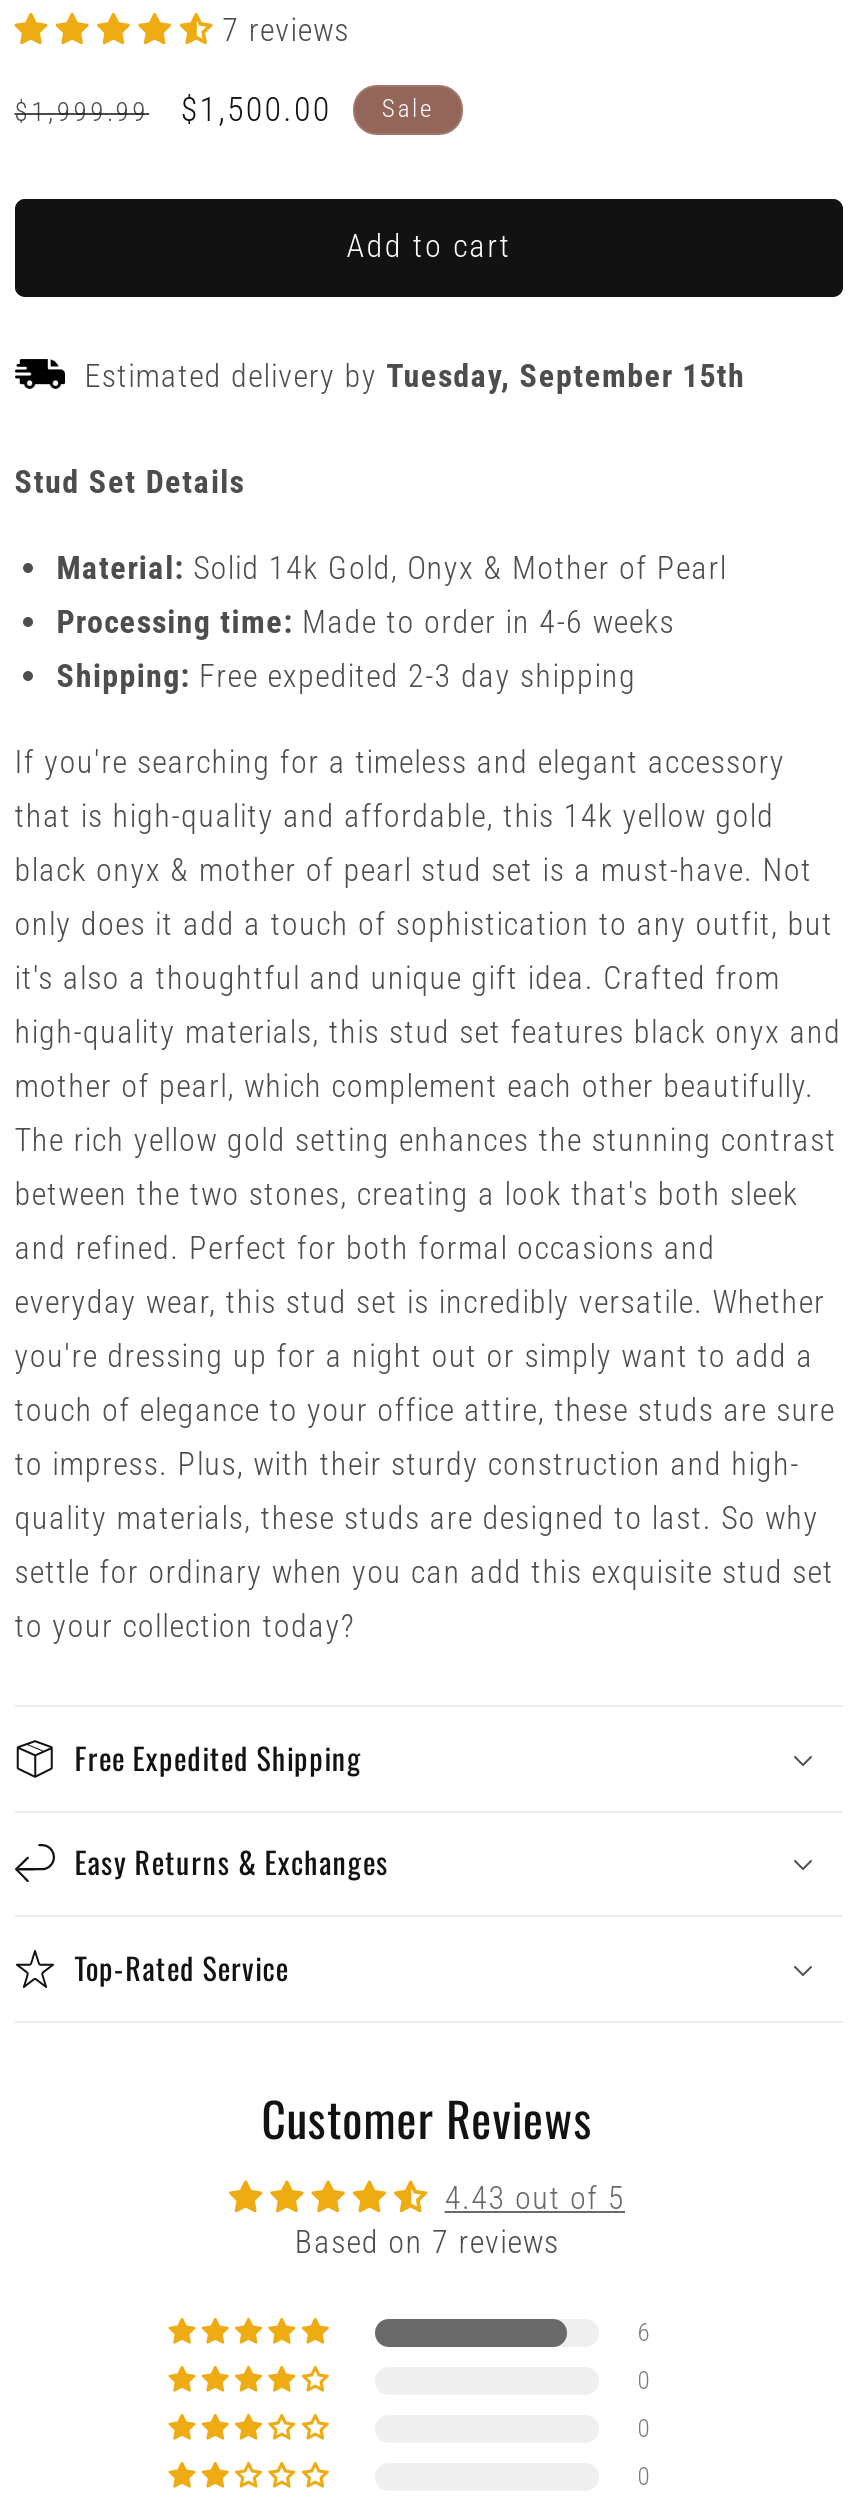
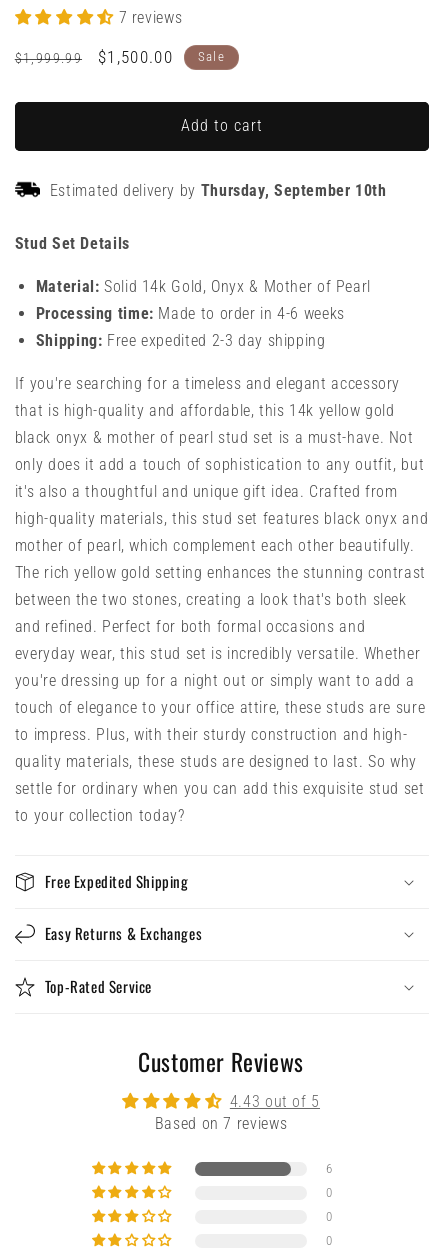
[85,357,745,395] Estimated delivery by Tuesday, September 15th -> [50,181,387,200] Estimated delivery by Thursday, September 10th

